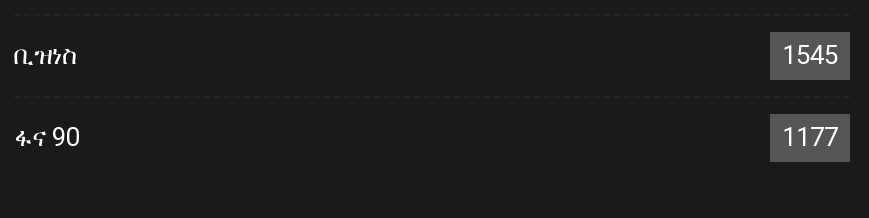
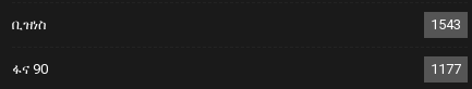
[782,41,838,71] 1545 -> [431,17,461,33] 1543

